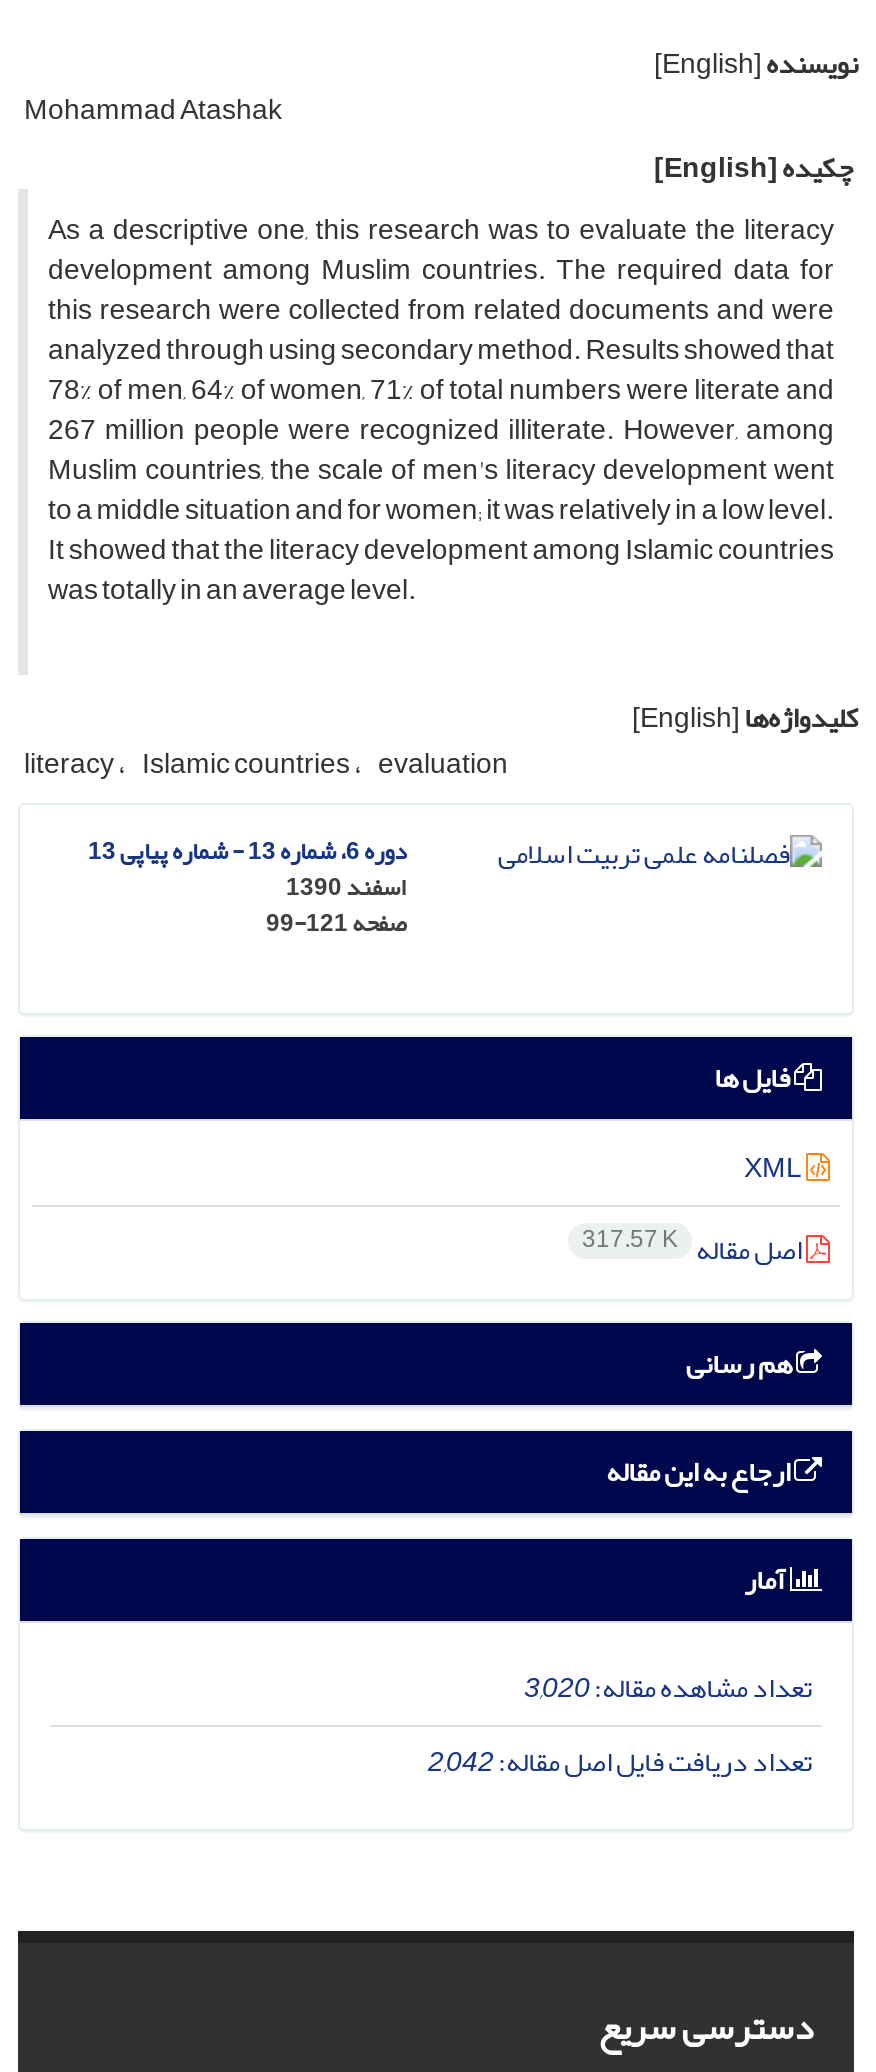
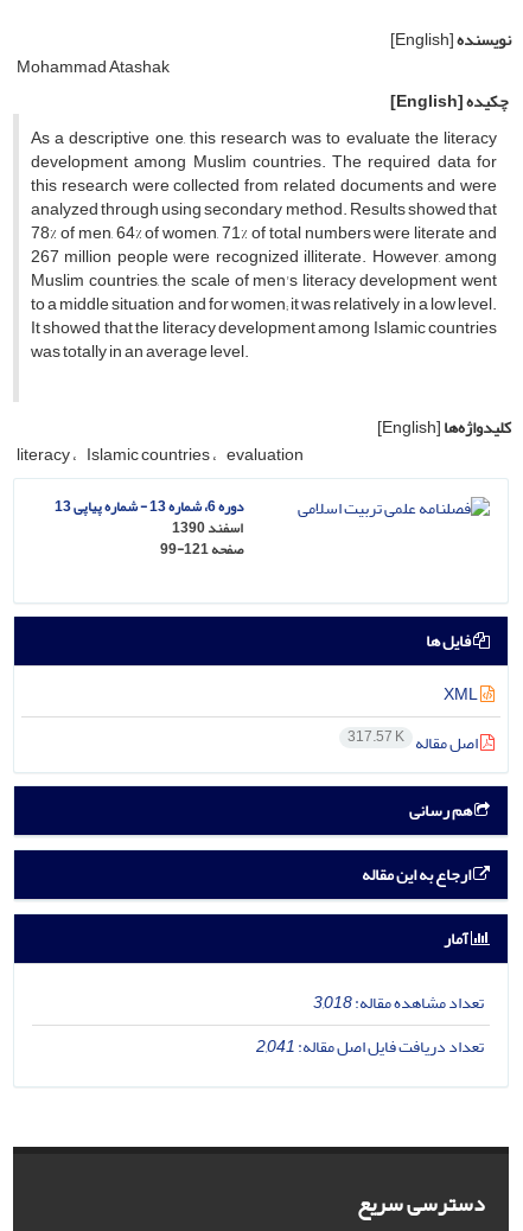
[524,1660,812,1714] تعداد مشاهده مقاله:3,020 -> [313,986,484,1018] تعداد مشاهده مقاله:3,018
[428,1734,812,1788] تعداد دریافت فایل اصل مقاله:2,042 -> [256,1030,484,1062] تعداد دریافت فایل اصل مقاله:2,041

